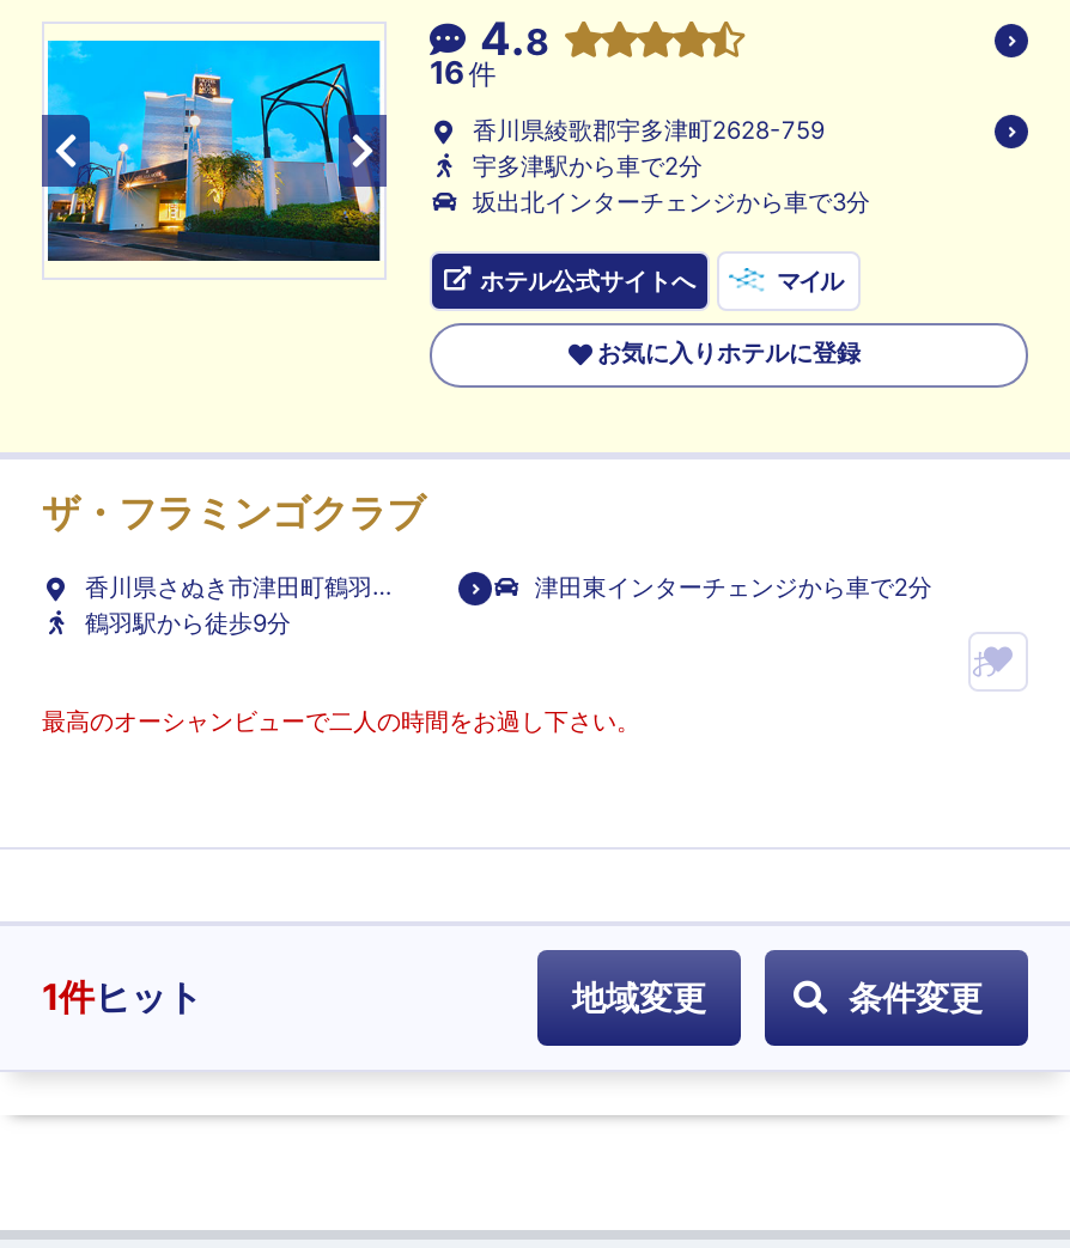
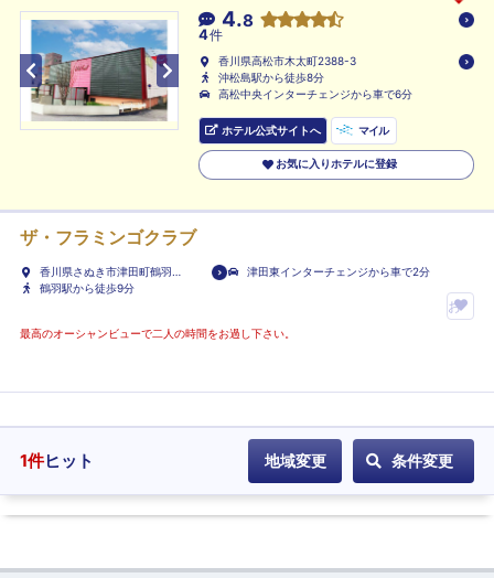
[44,38,497,263] [image] | 16 件 -> [22,20,223,121] [image] | 4 件
[473,114,870,214] 香川県綾歌郡宇多津町2628-759 | 宇多津駅から車で2分 | 坂出北インターチェンジから車で3分 -> [218,53,412,100] 香川県高松市木太町2388-3 | 沖松島駅から徒歩8分 | 高松中央インターチェンジから車で6分

